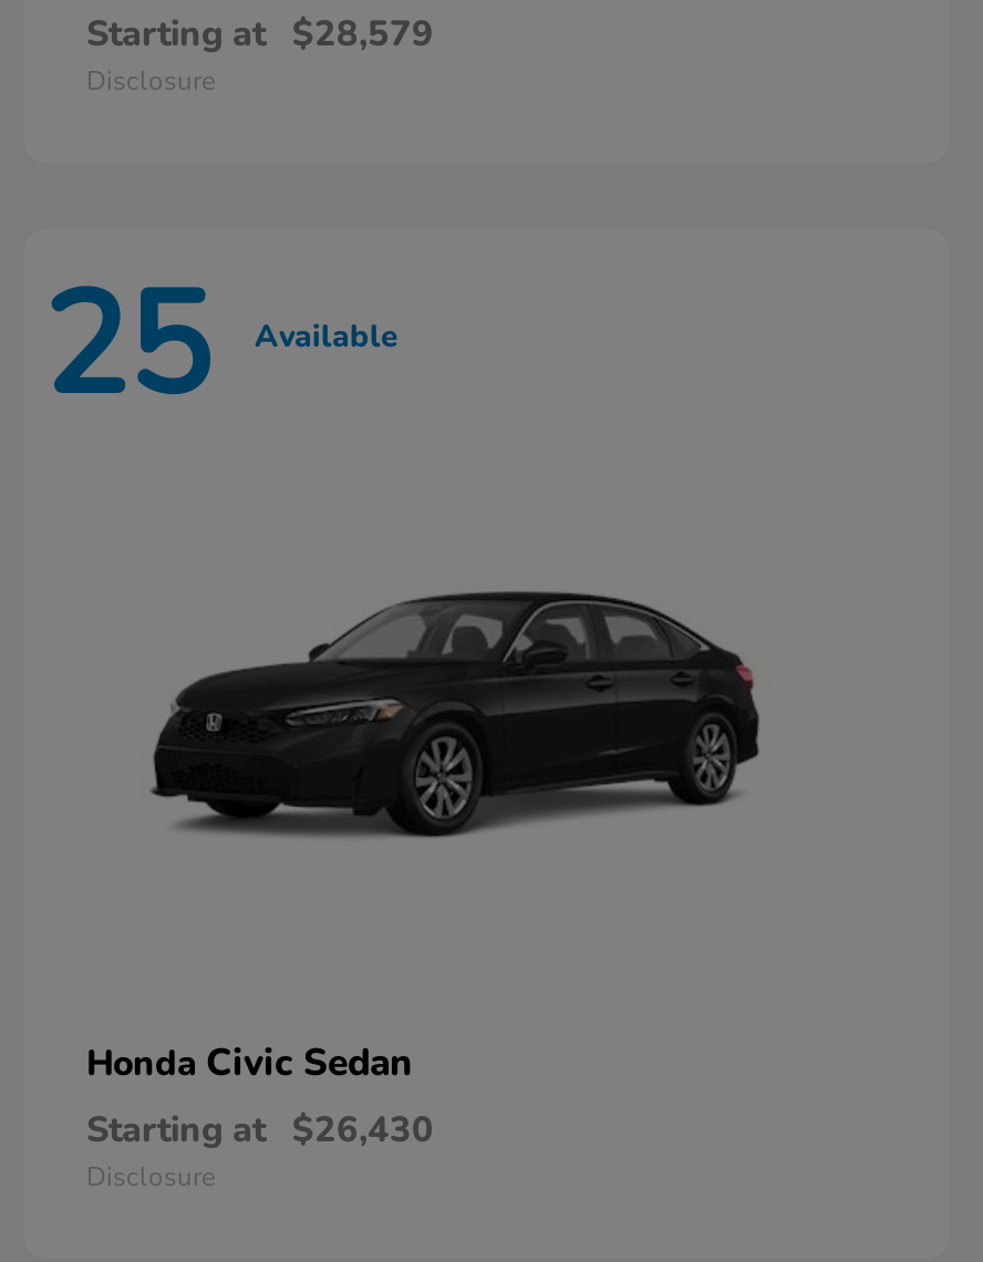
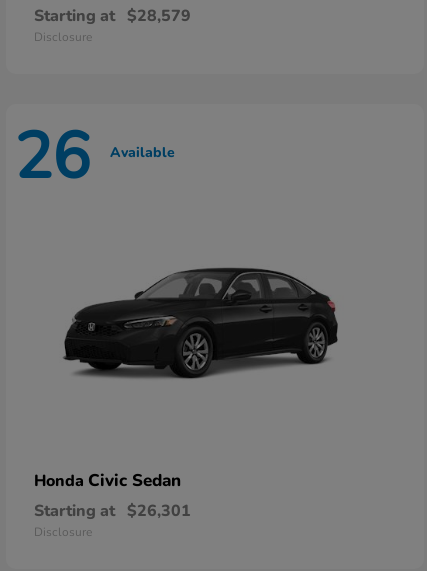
[42,249,399,443] 25 Available -> [14,113,175,201] 26 Available
[86,1105,434,1154] Starting at $26,430 -> [34,500,191,522] Starting at $26,301

